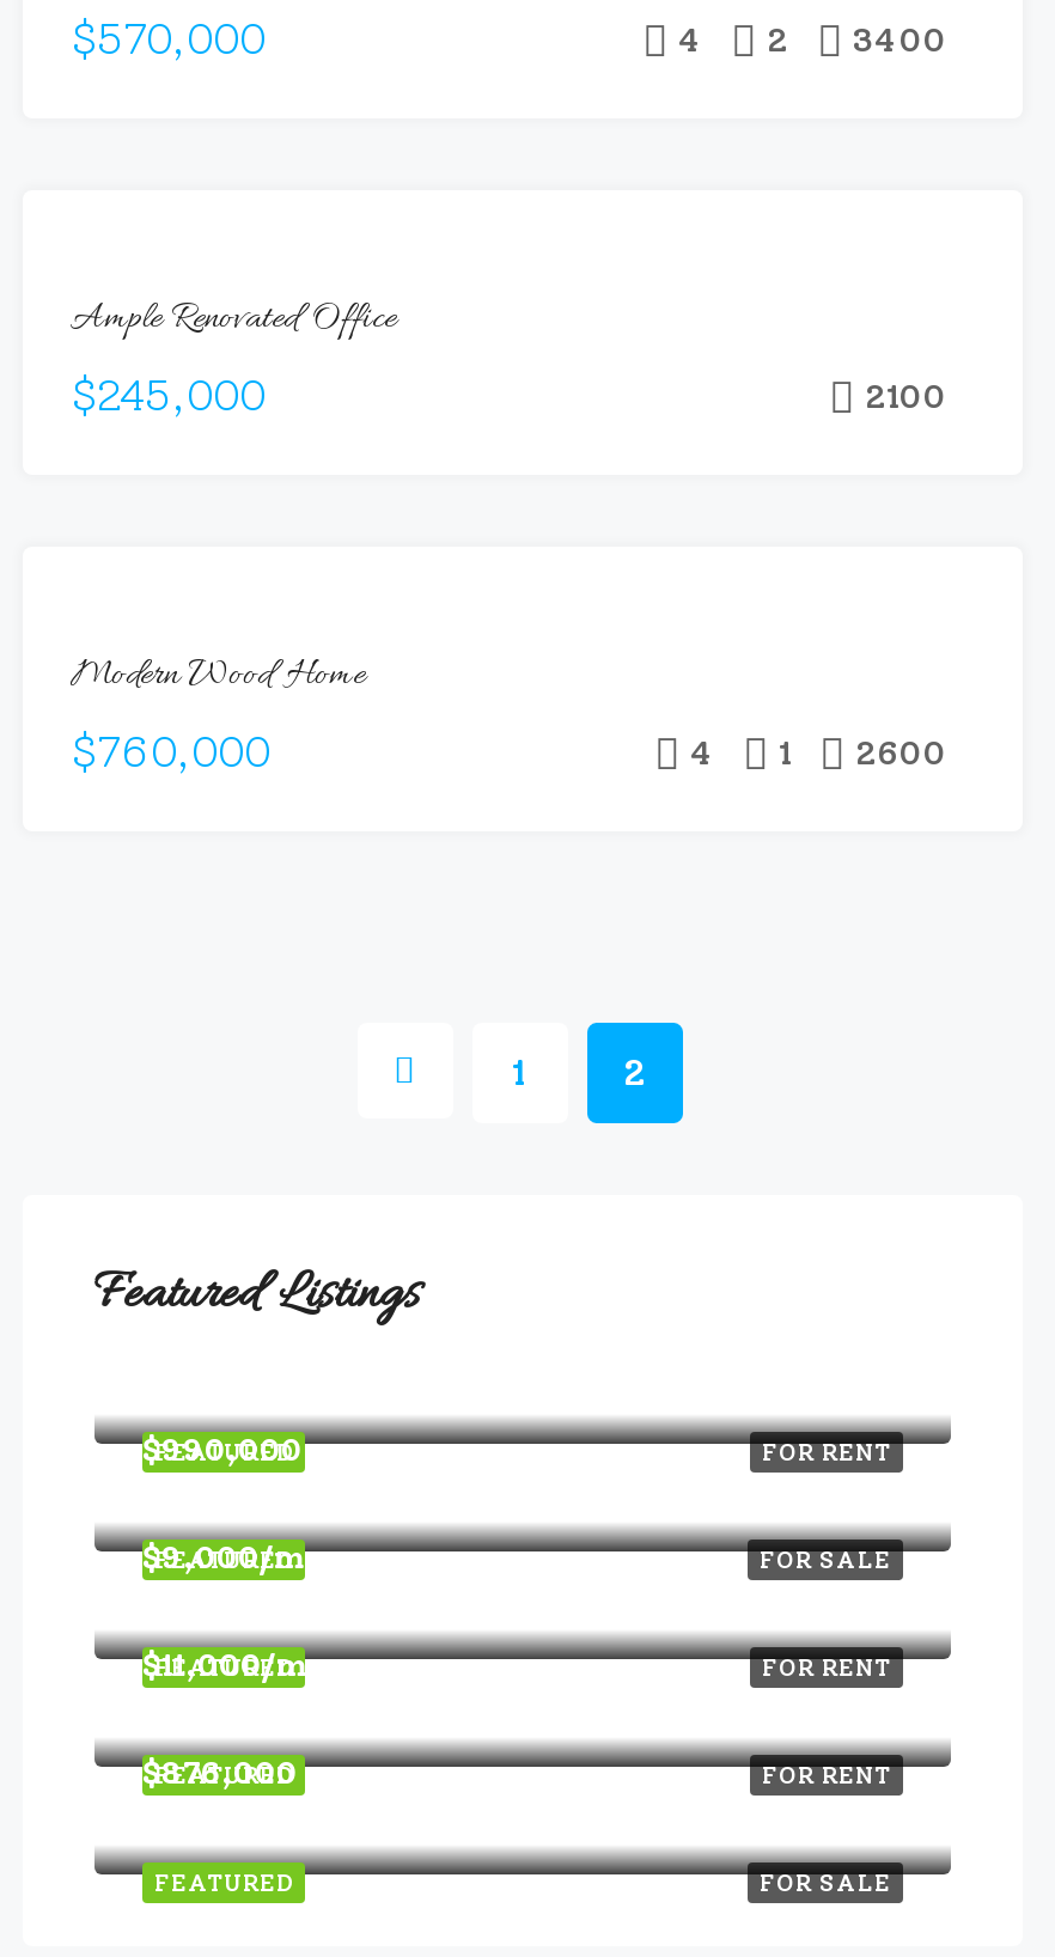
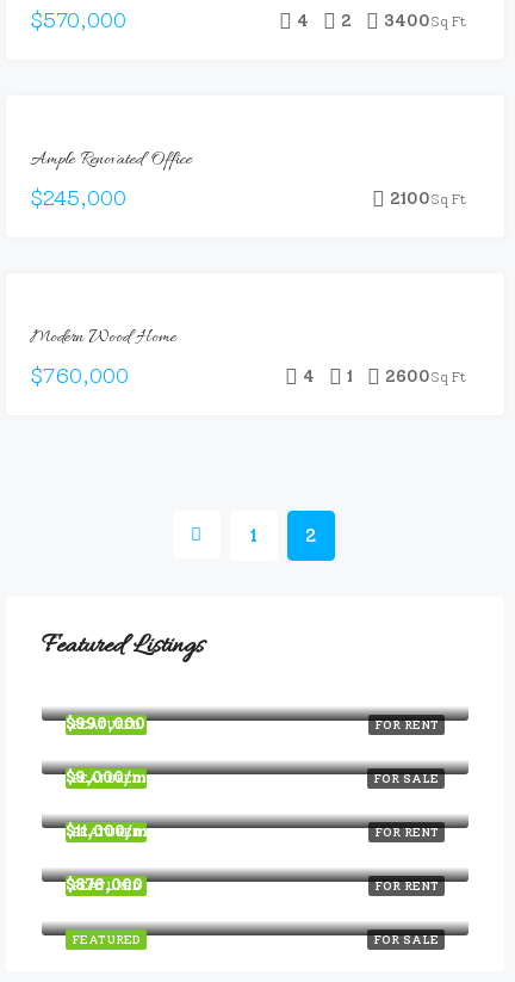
[678,19,946,60] 4 2 3400 -> [297,10,466,30] 4 2 3400Sq Ft
[865,376,946,416] 2100 -> [390,188,466,208] 2100Sq Ft
[690,732,946,773] 4 1 2600 -> [303,366,466,386] 4 1 2600Sq Ft

